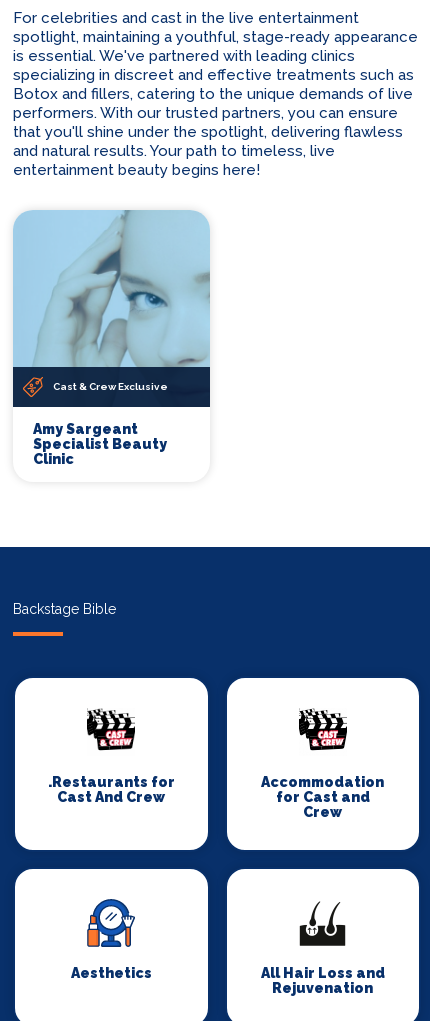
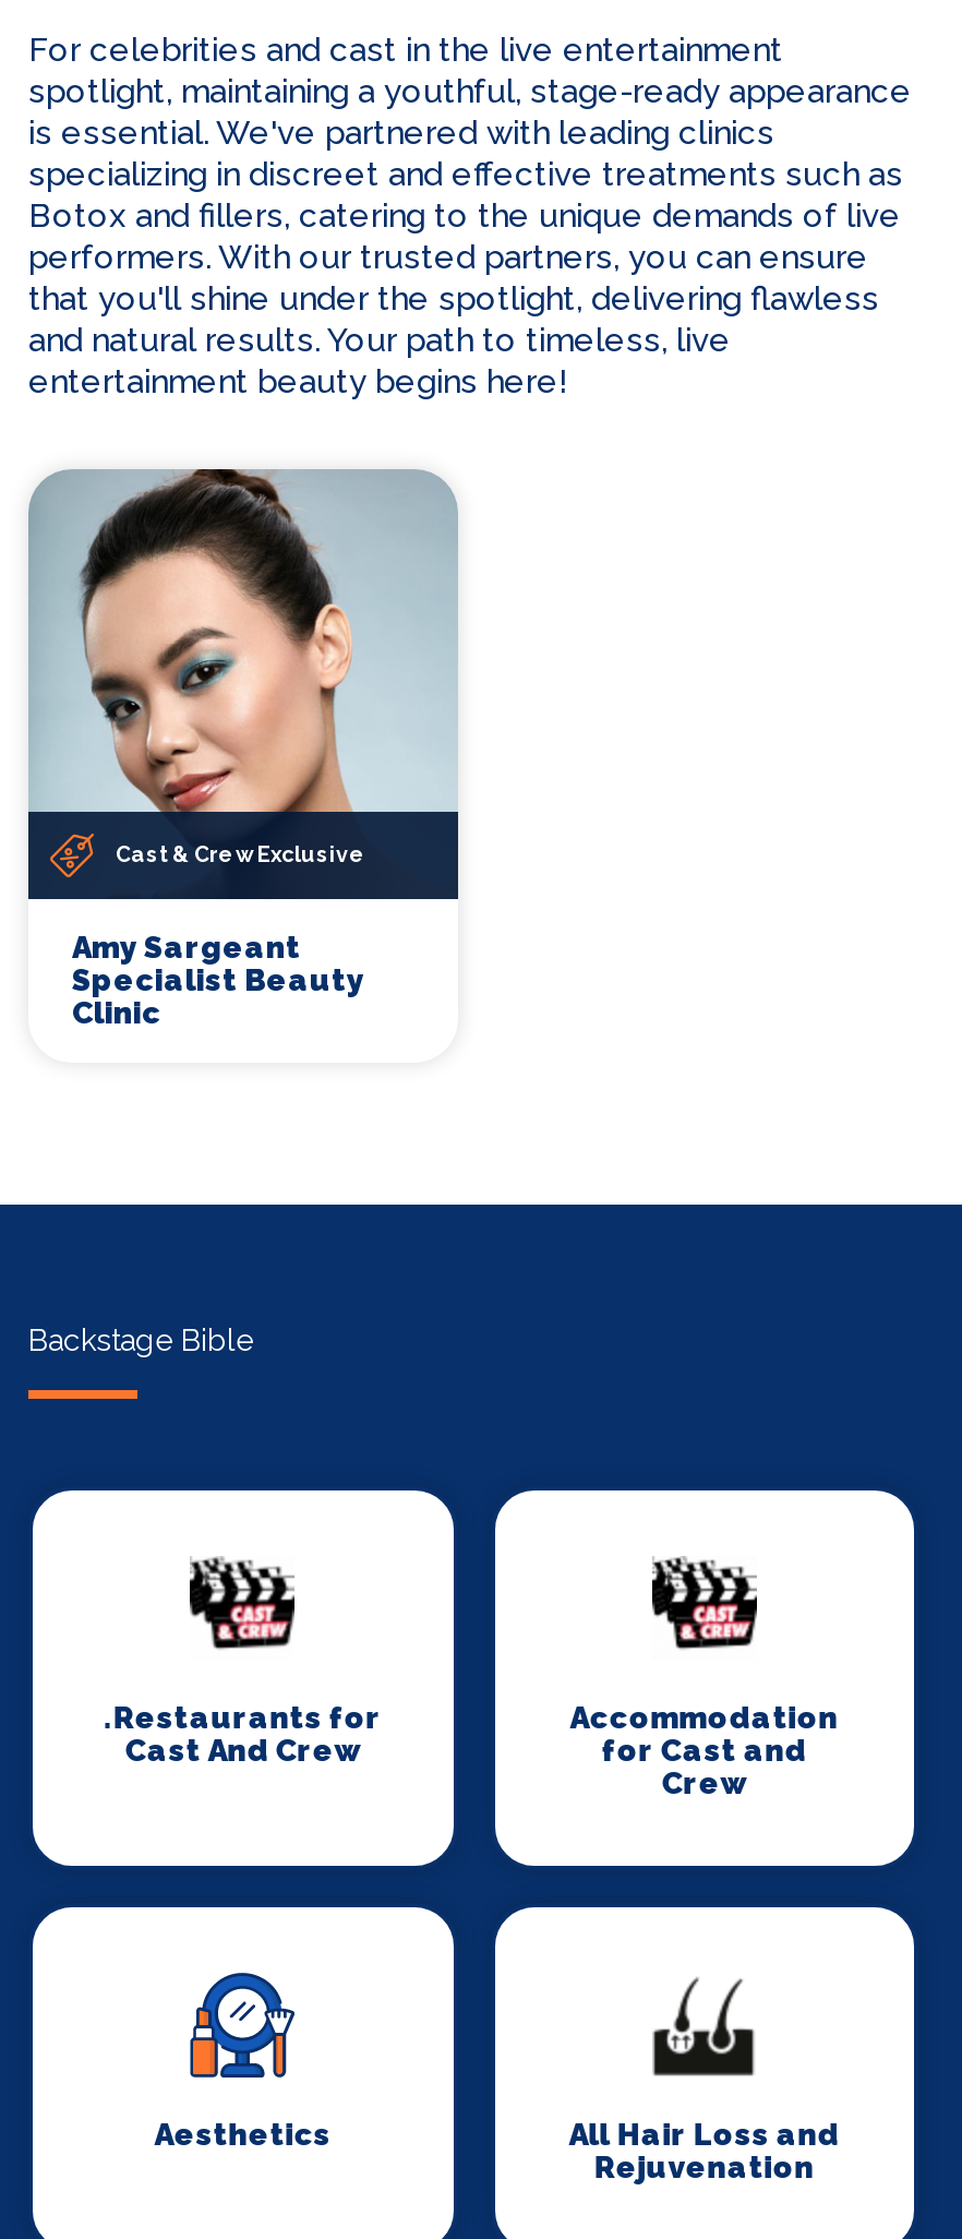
[13,210,209,368] [image] -> [28,467,456,814] [image]

